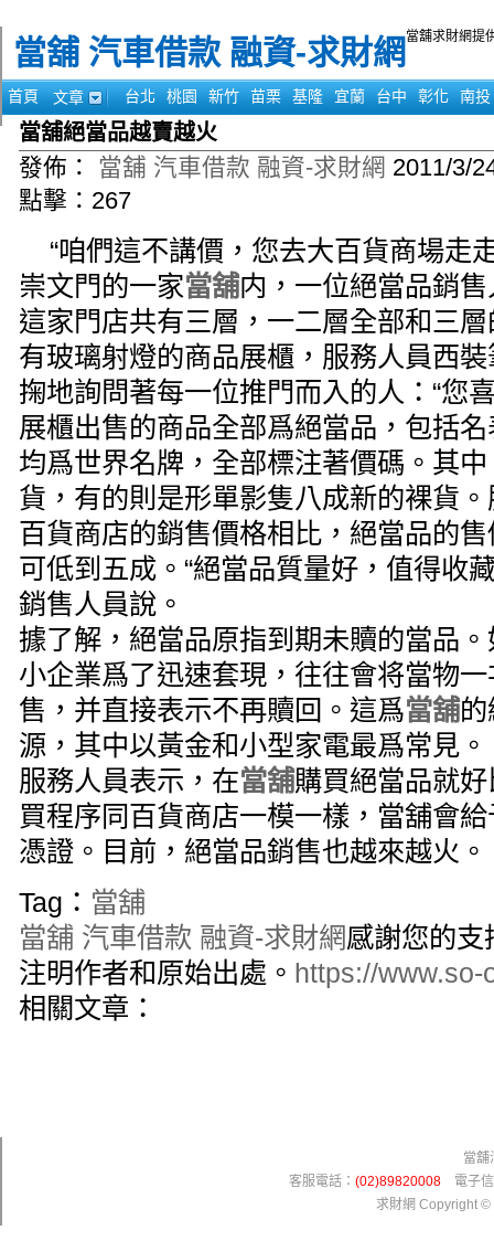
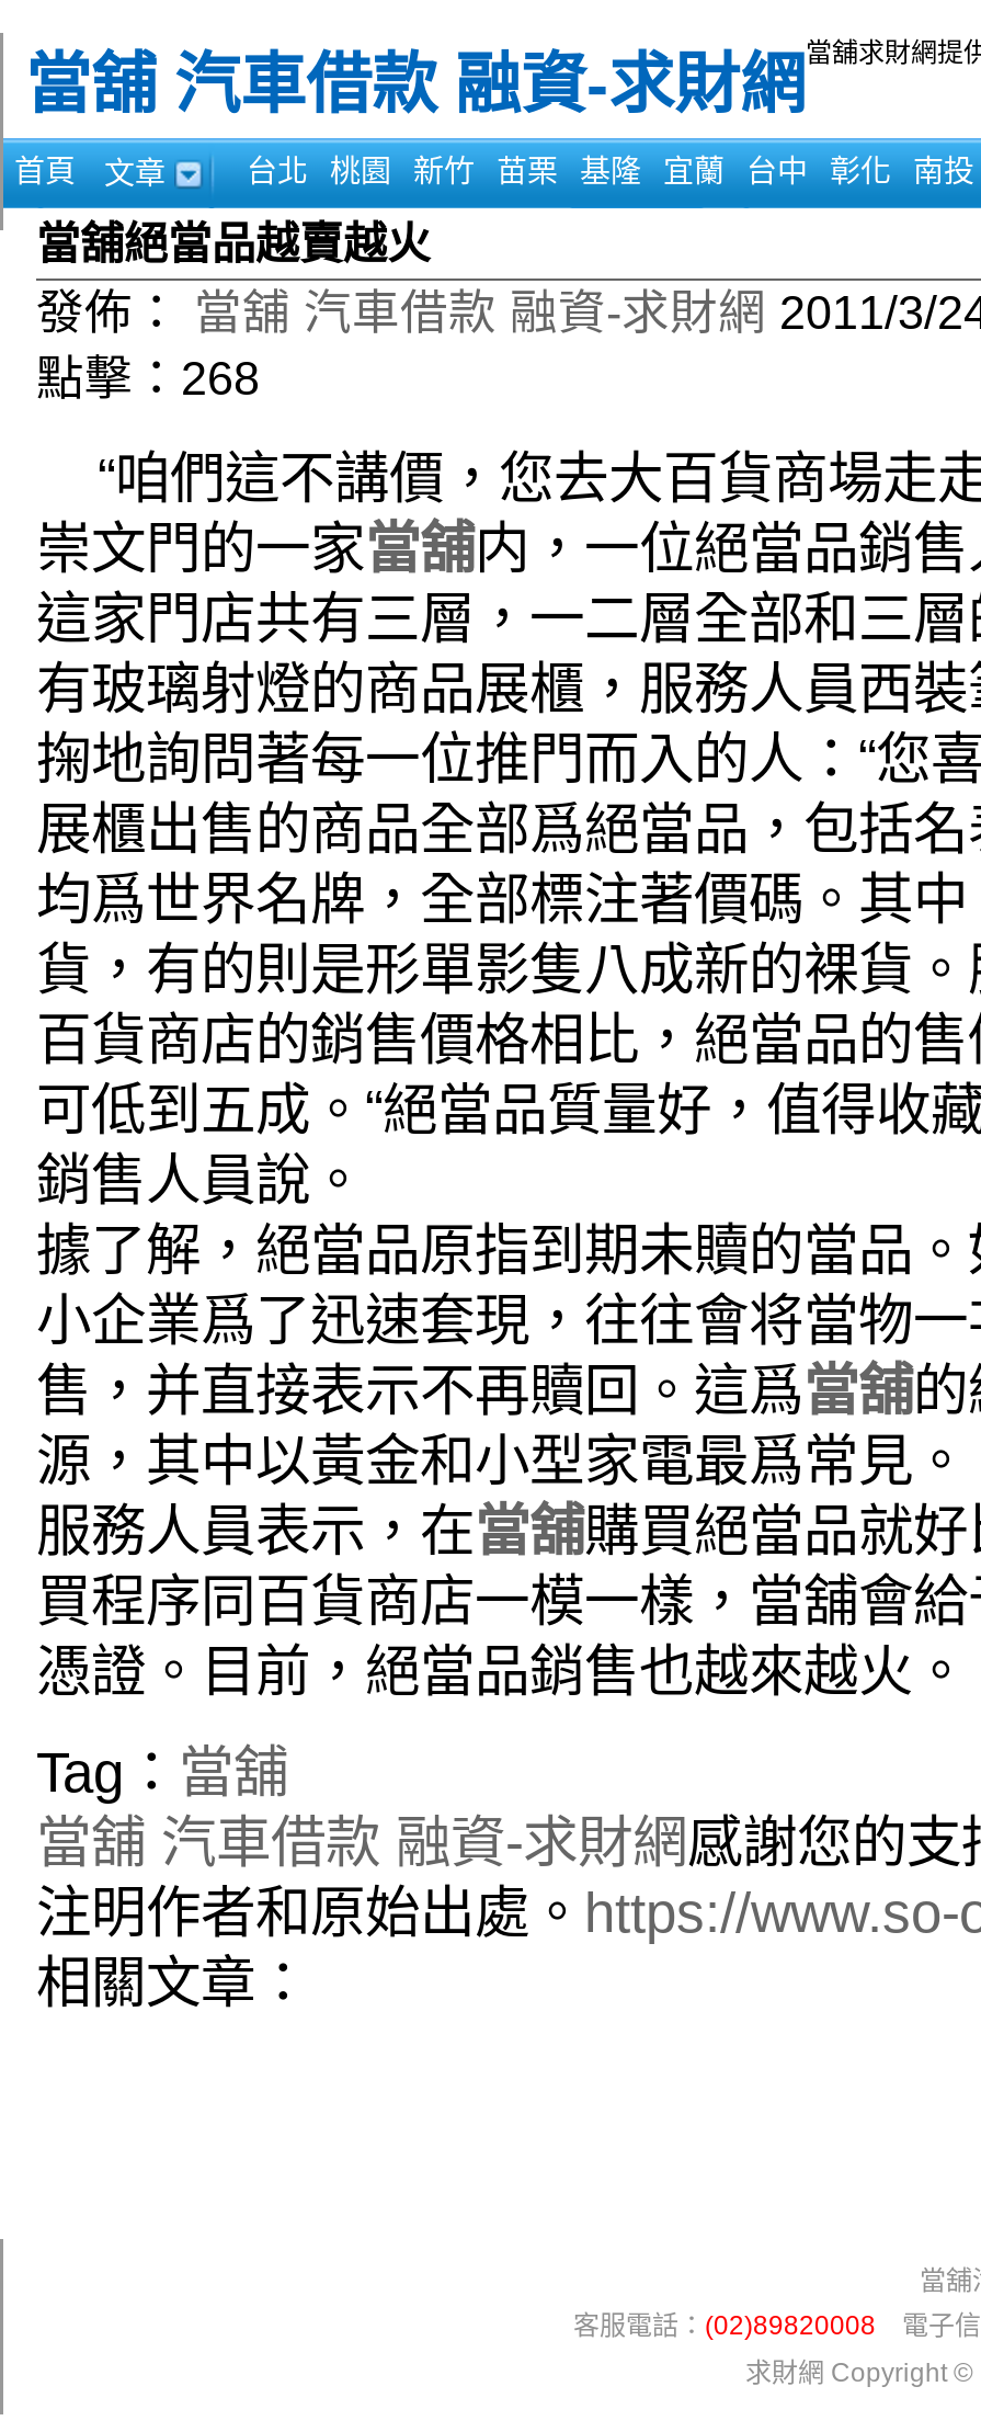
[19,187,131,214] 點擊：267 -> [36,351,260,406] 點擊：268

